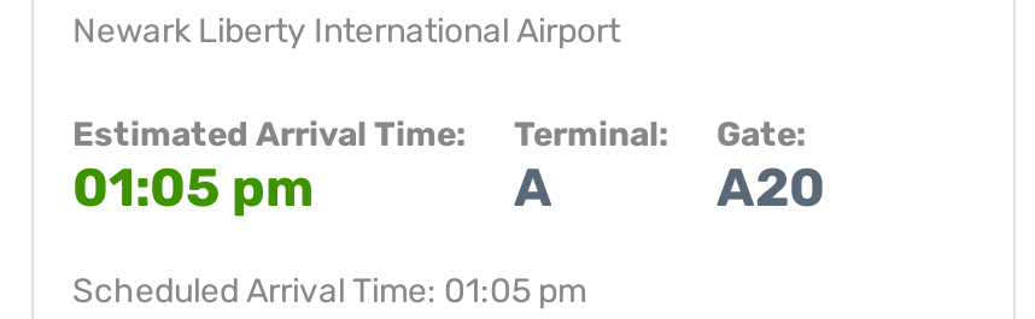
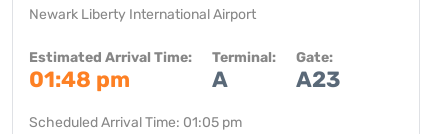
[72,155,314,220] 01:05 pm -> [29,66,130,93] 01:48 pm
[717,155,825,220] A20 -> [296,66,341,93] A23

